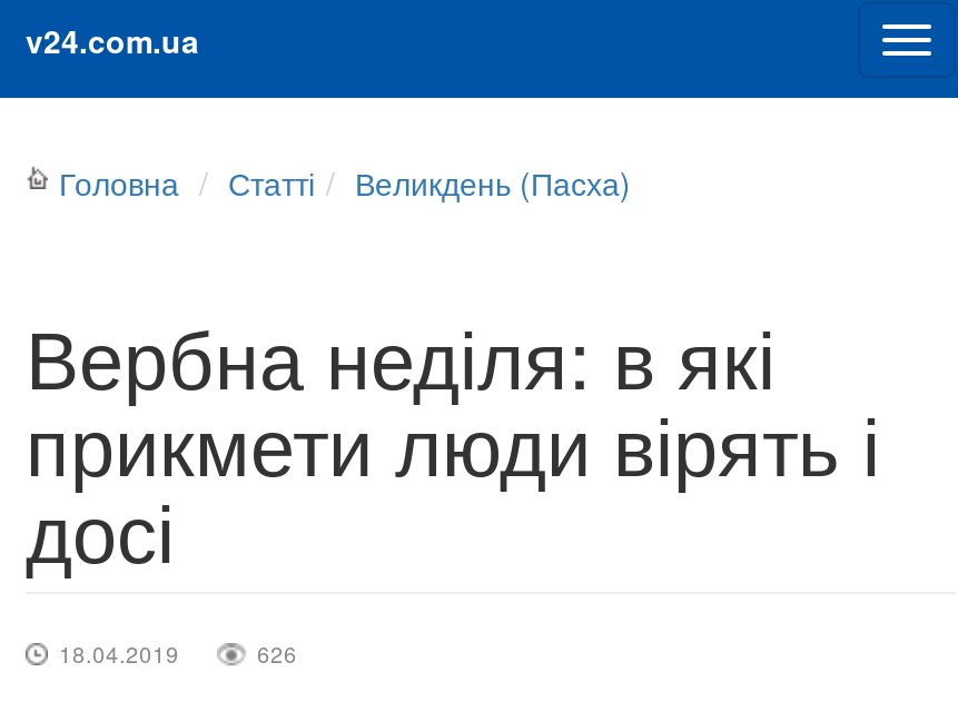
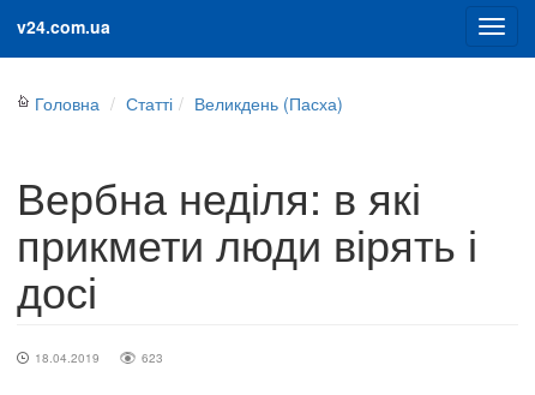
[257,639,297,670] 626 -> [142,349,163,366] 623

